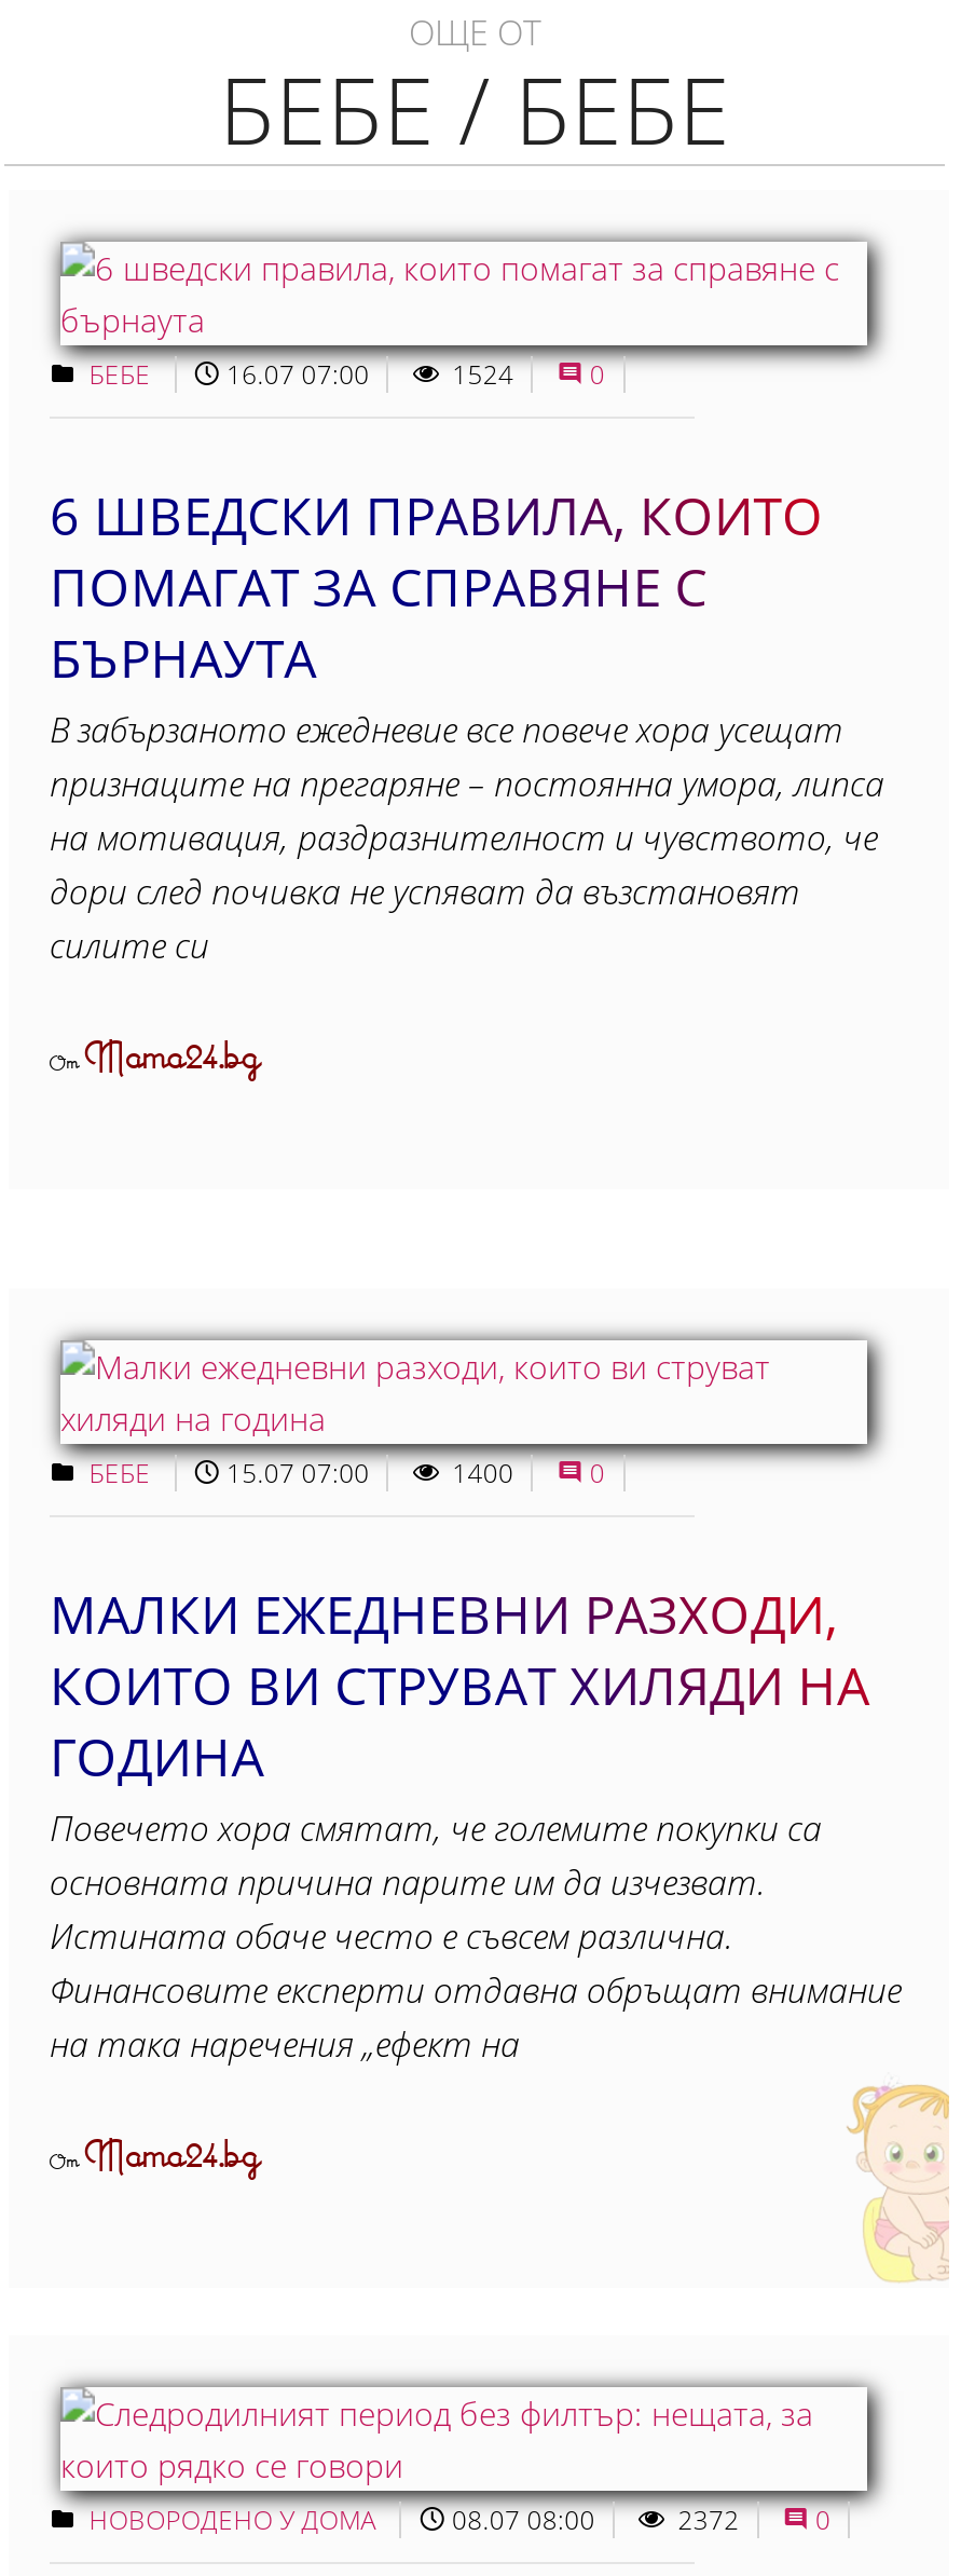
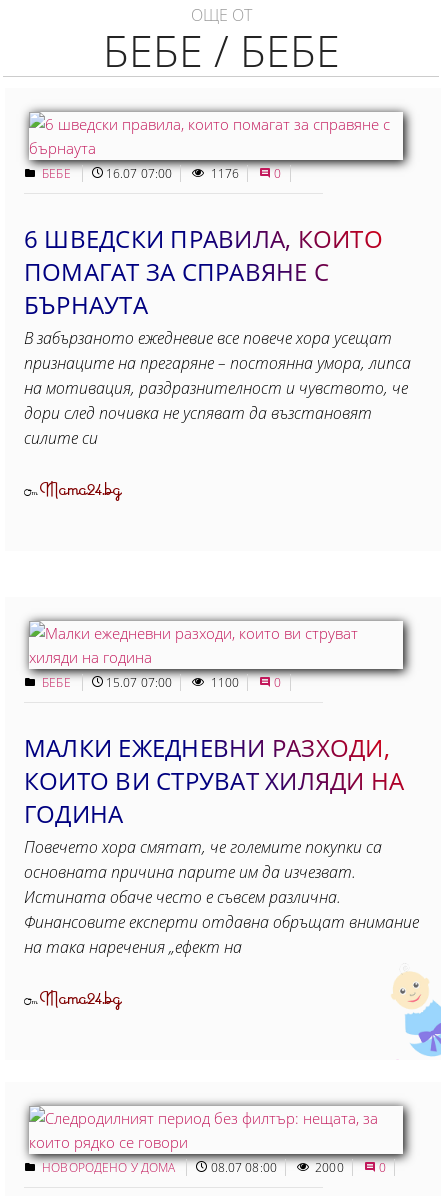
[446,355,514,392] 1524 -> [208,164,239,181] 1176
[446,1454,514,1490] 1400 -> [208,673,239,690] 1100
[843,2083,951,2284] [image] -> [391,966,442,1057] [image]
[671,2500,739,2537] 2372 -> [312,1158,344,1175] 2000

